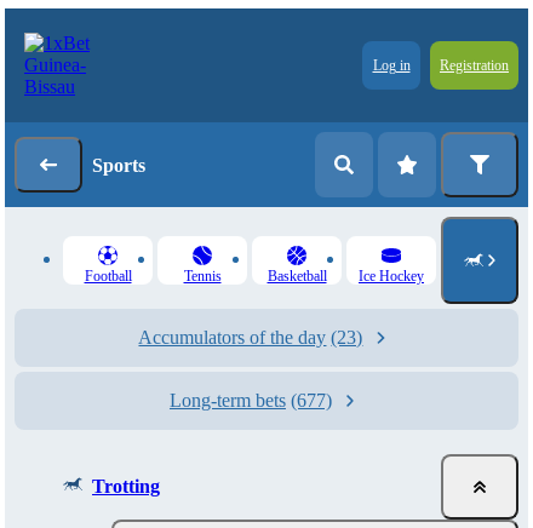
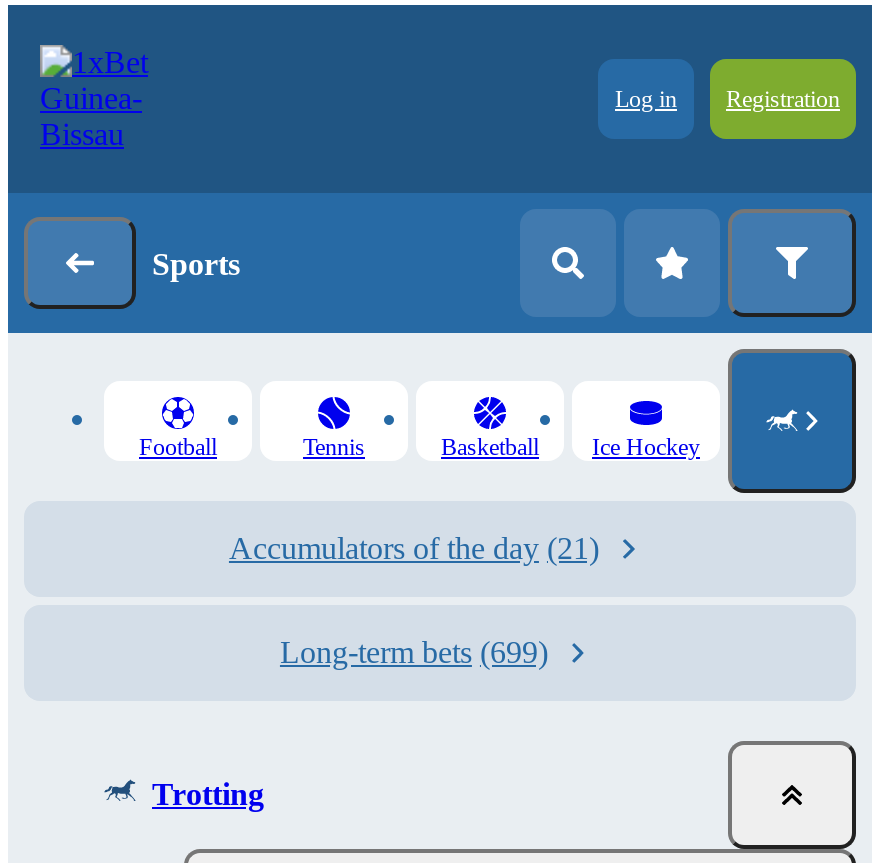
[139,327,363,348] Accumulators of the day (23) -> [229,531,599,565] Accumulators of the day (21)
[170,390,332,411] Long-term bets (677) -> [280,635,548,669] Long-term bets (699)

